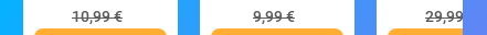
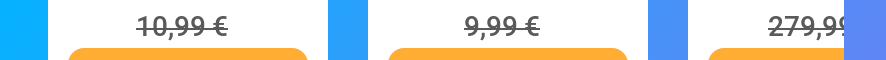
[425,8,476,25] 29,99 € -> [768,10,876,42] 279,99 €

